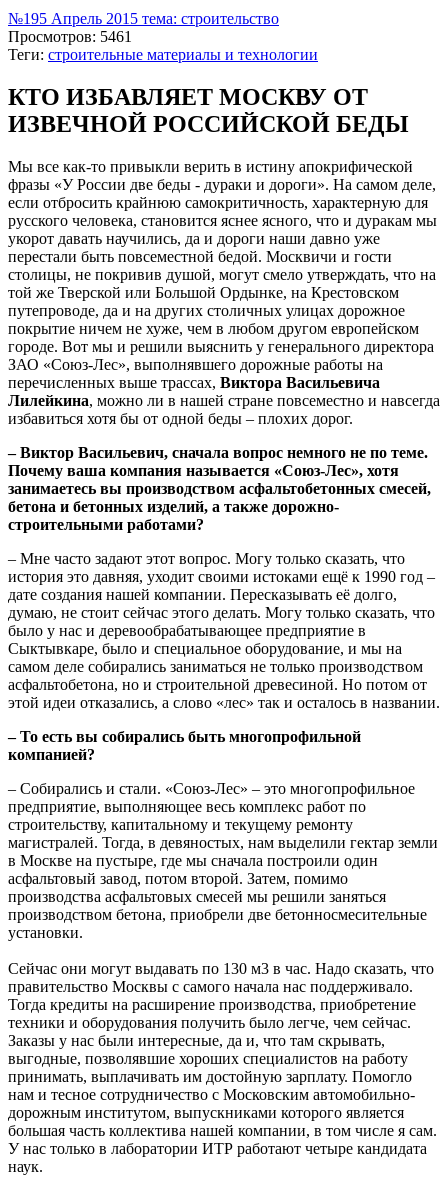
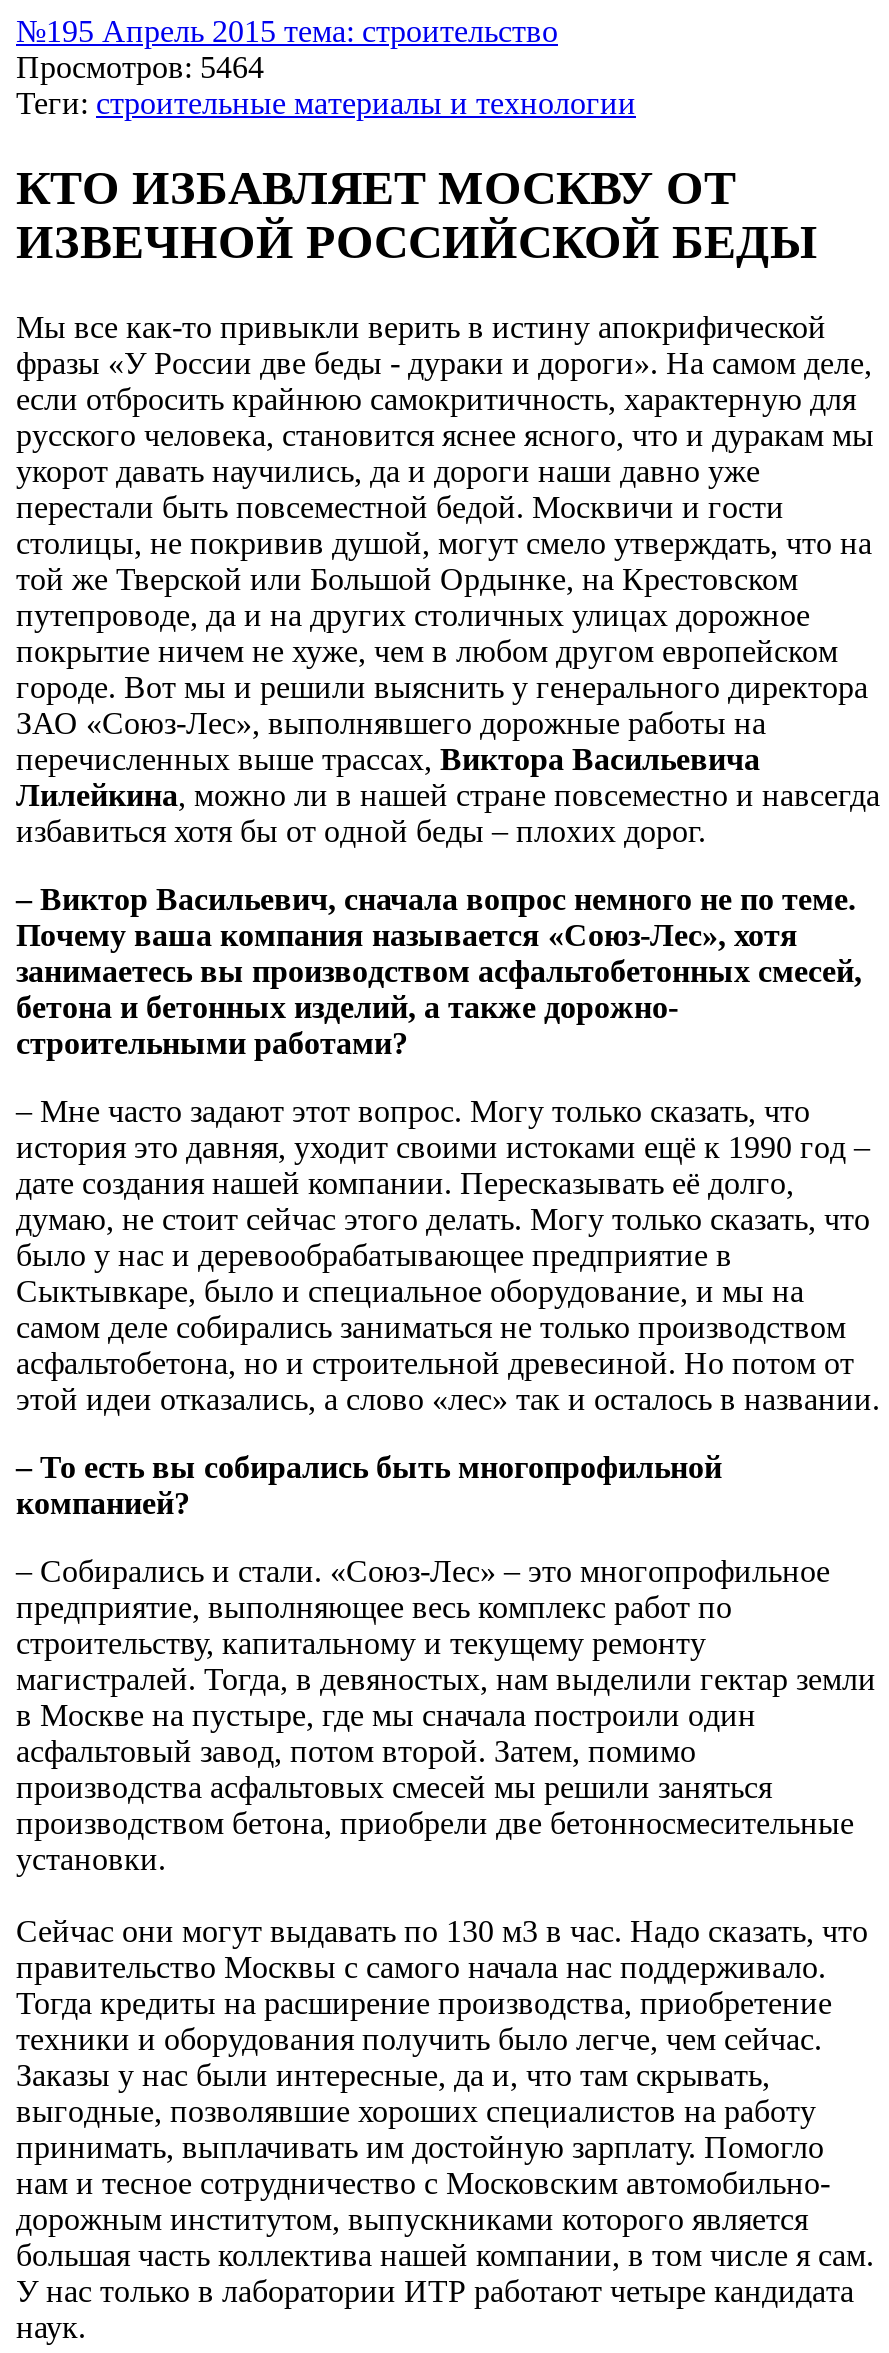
[8,28,132,45] Просмотров: 5461 -> [16,50,264,84] Просмотров: 5464

